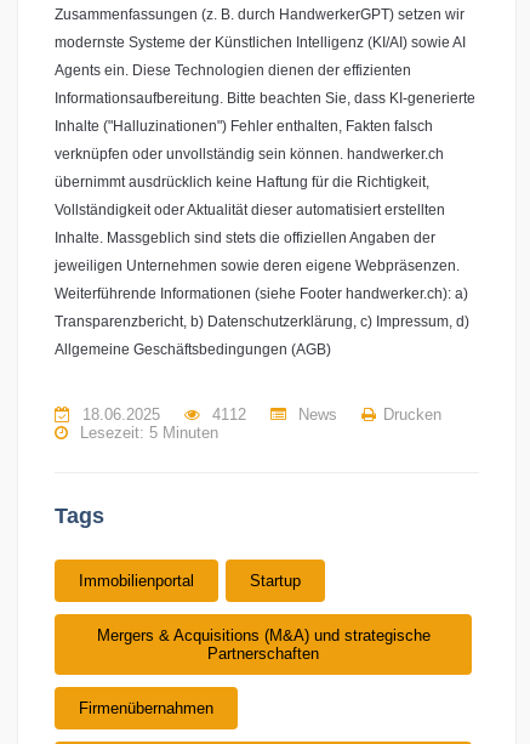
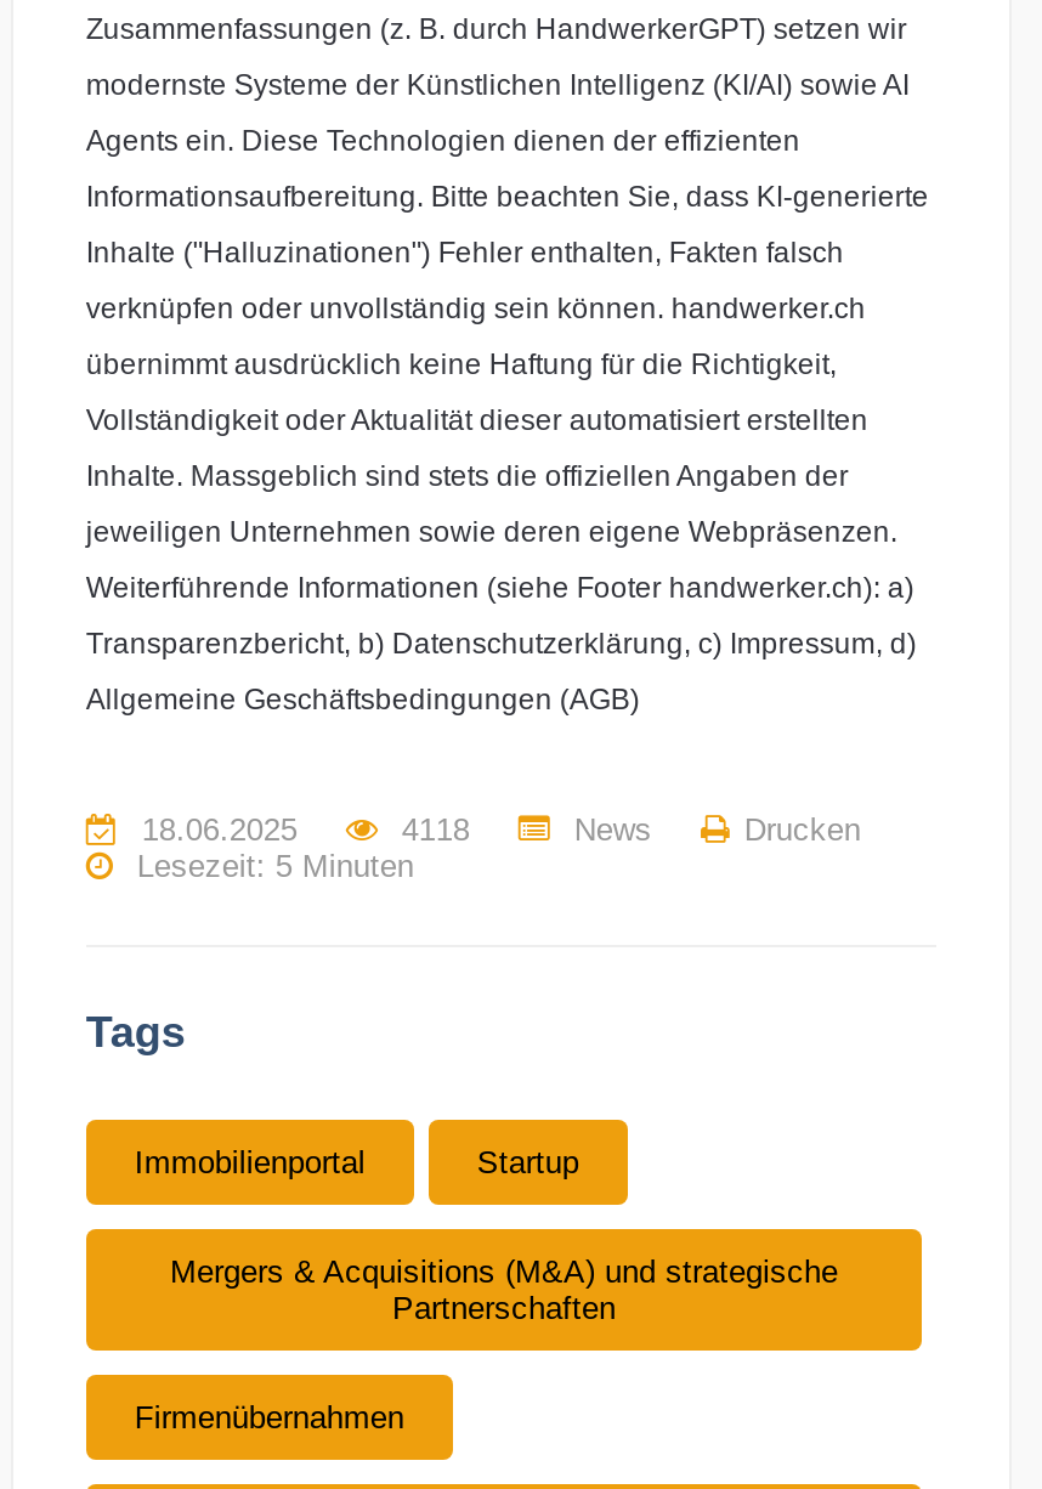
[212,405,246,423] 4112 -> [402,811,470,847] 4118

